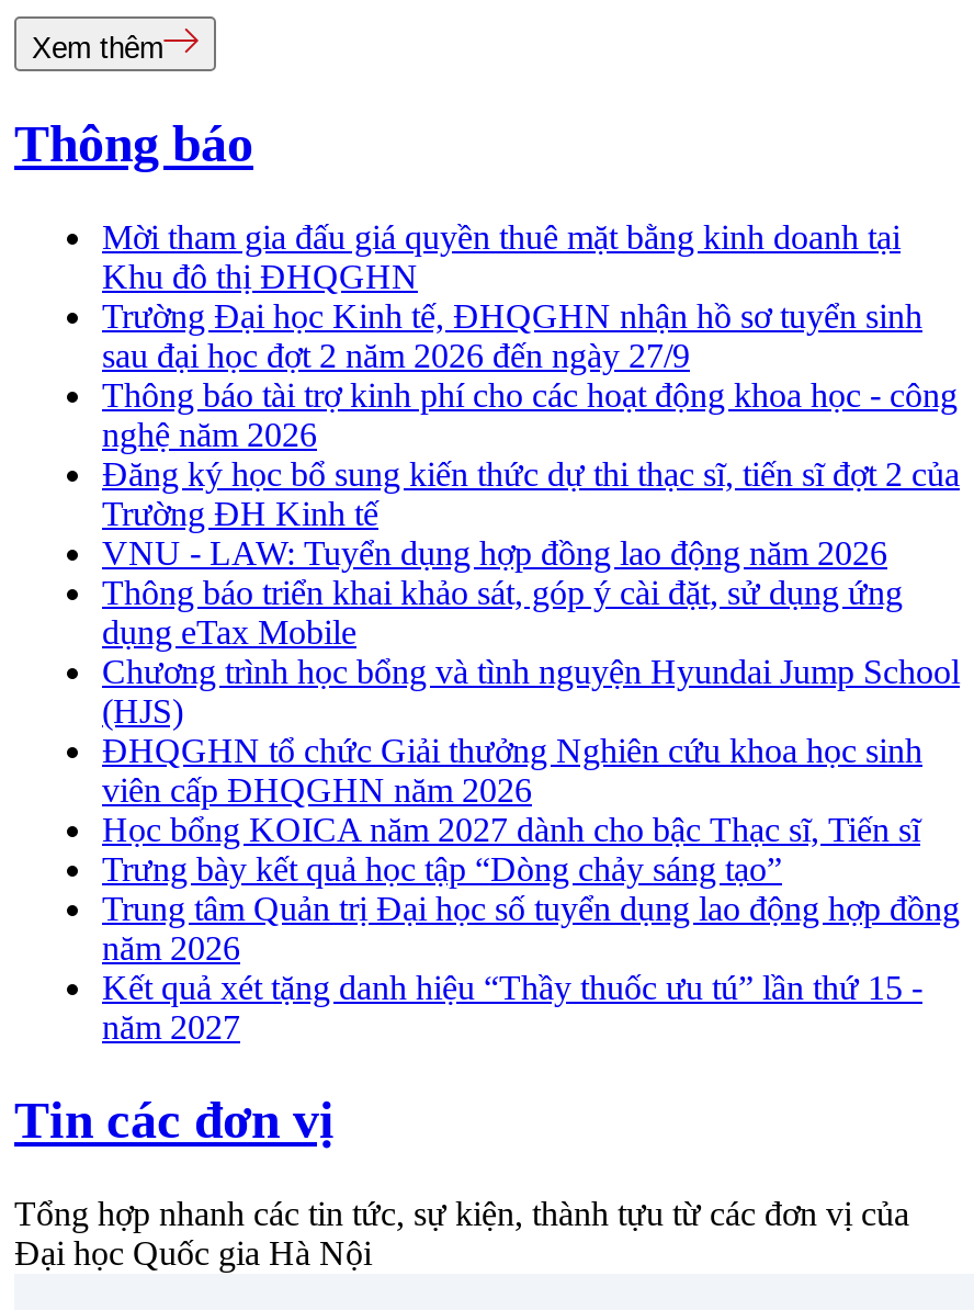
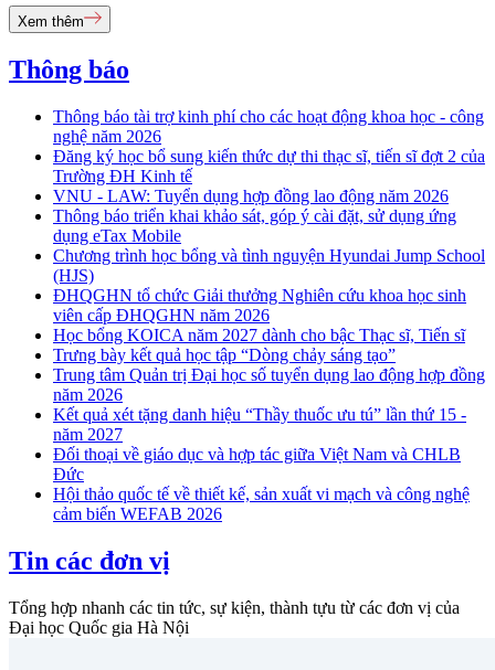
[102,219,922,375] Mời tham gia đấu giá quyền thuê mặt bằng kinh doanh tại | Khu đô thị ĐHQGHN | Trường Đại học Kinh tế, ĐHQGHN nhận hồ sơ tuyển sinh | sau đại học đợt 2 năm 2026 đến ngày 27/9 -> none
moved [102,377,960,1046] -> [53,107,485,444]: Thông báo tài trợ kinh phí cho các hoạt động khoa học - công | nghệ năm 2026 | Đăng ký học bổ sung kiến thức dự thi thạc sĩ, tiến sĩ đợt 2 của | ... | Kết quả xét tặng danh hiệu “Thầy thuốc ưu tú” lần thứ 15 - | năm 2027
none -> [53,445,470,523] Đối thoại về giáo dục và hợp tác giữa Việt Nam và CHLB | Đức | Hội thảo quốc tế về thiết kế, sản xuất vi mạch và công nghệ | cảm biến WEFAB 2026

